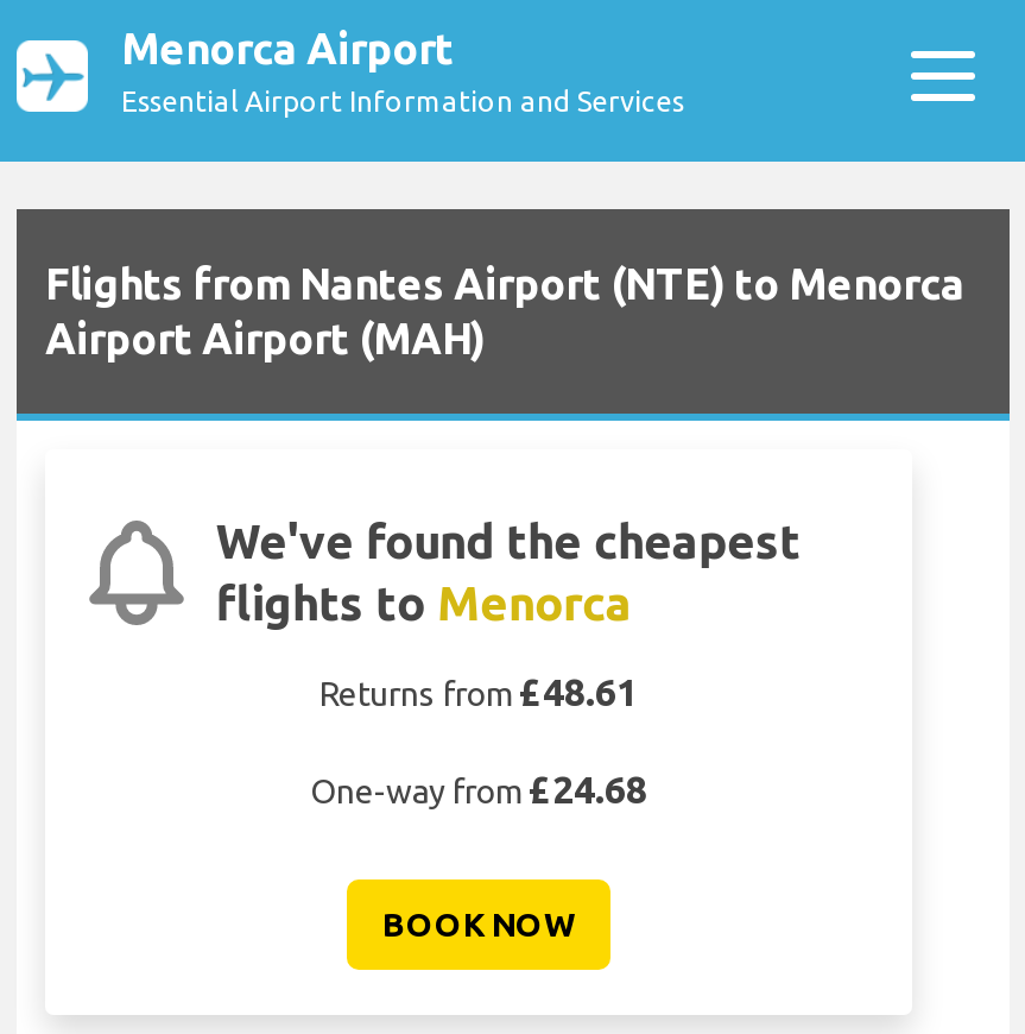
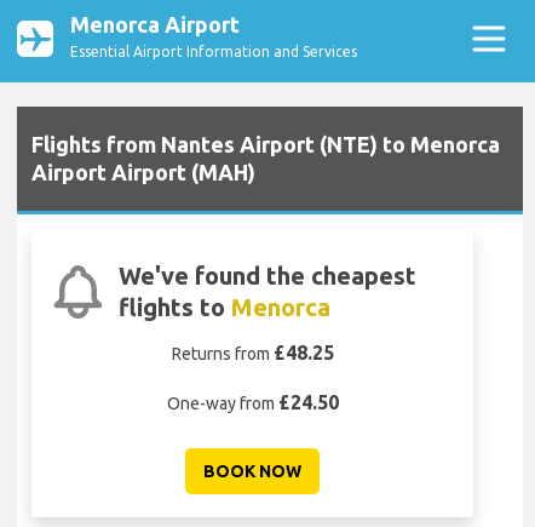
[319,671,638,713] Returns from £48.61 -> [171,342,333,364] Returns from £48.25
[310,768,647,811] One-way from £24.68 -> [166,391,338,413] One-way from £24.50

